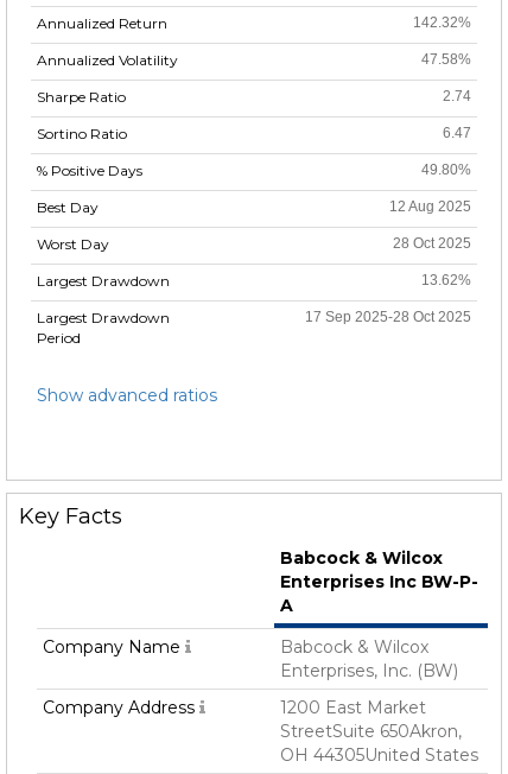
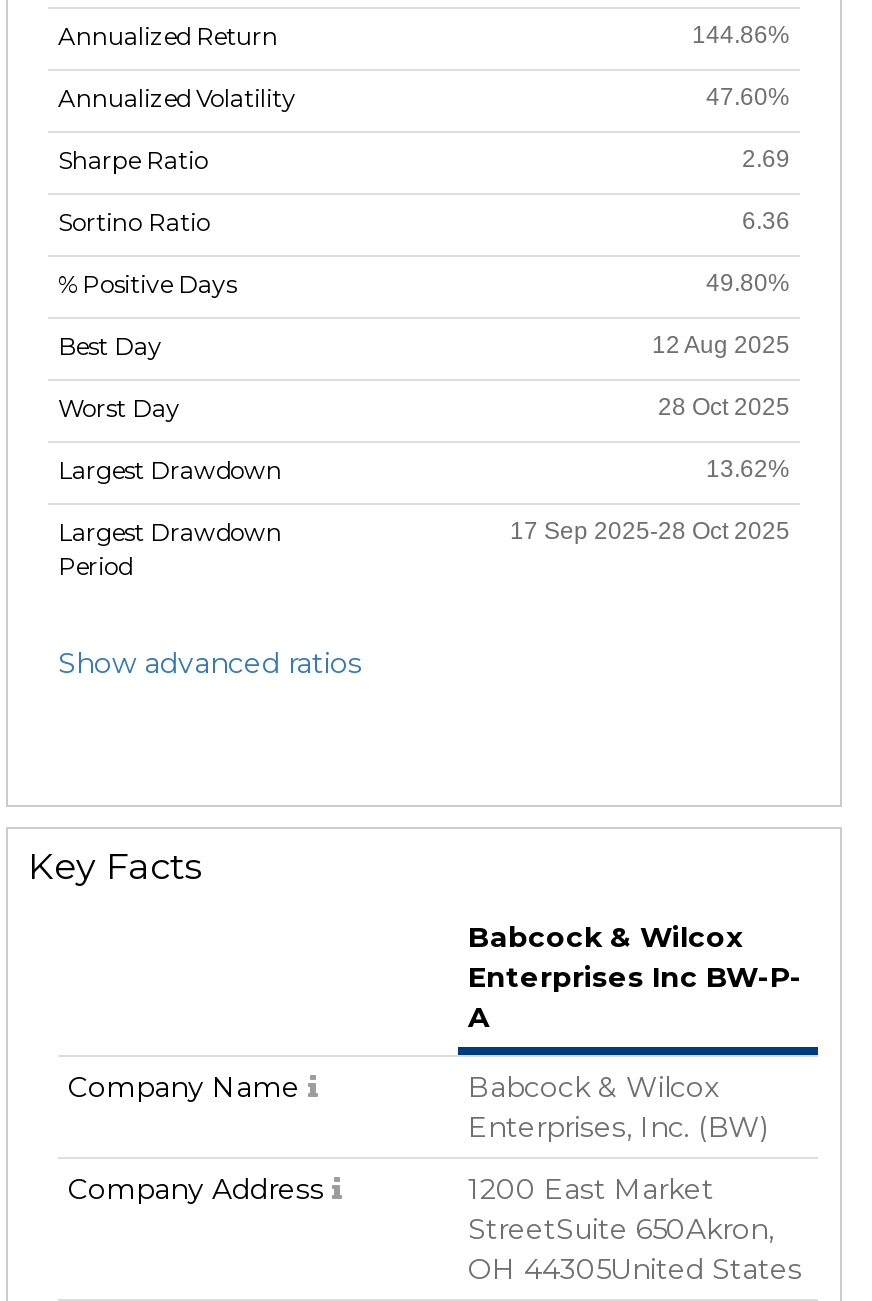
[413,14,471,31] 142.32% -> [692,21,790,49] 144.86%
[421,51,471,68] 47.58% -> [706,83,790,111] 47.60%
[443,88,471,104] 2.74 -> [742,145,790,173] 2.69
[443,125,471,141] 6.47 -> [742,207,790,235] 6.36

